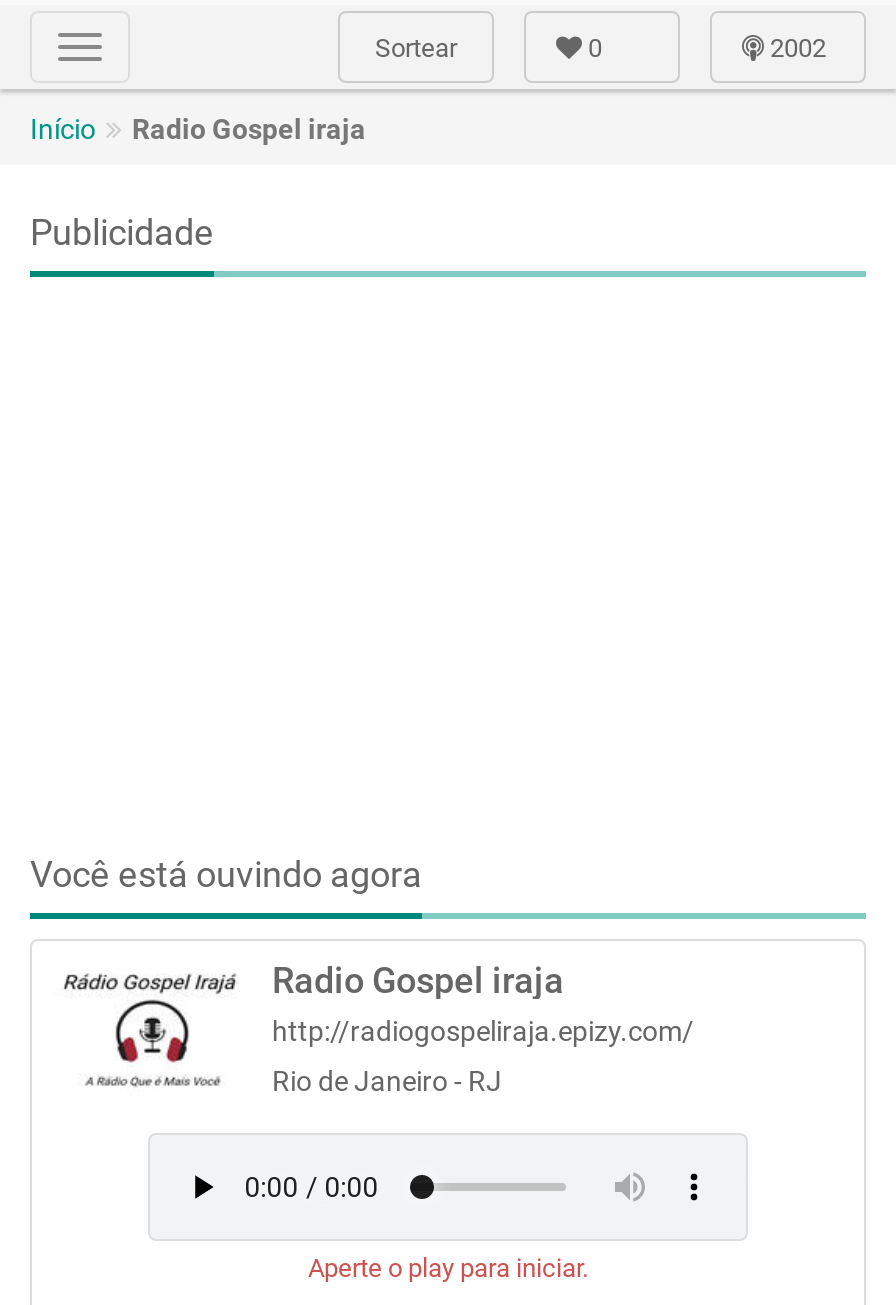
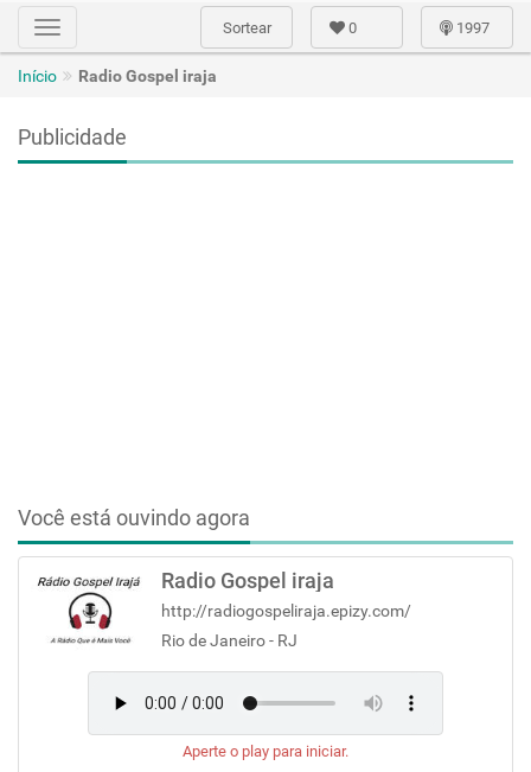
[770,33,826,63] 2002 -> [456,19,490,37] 1997

